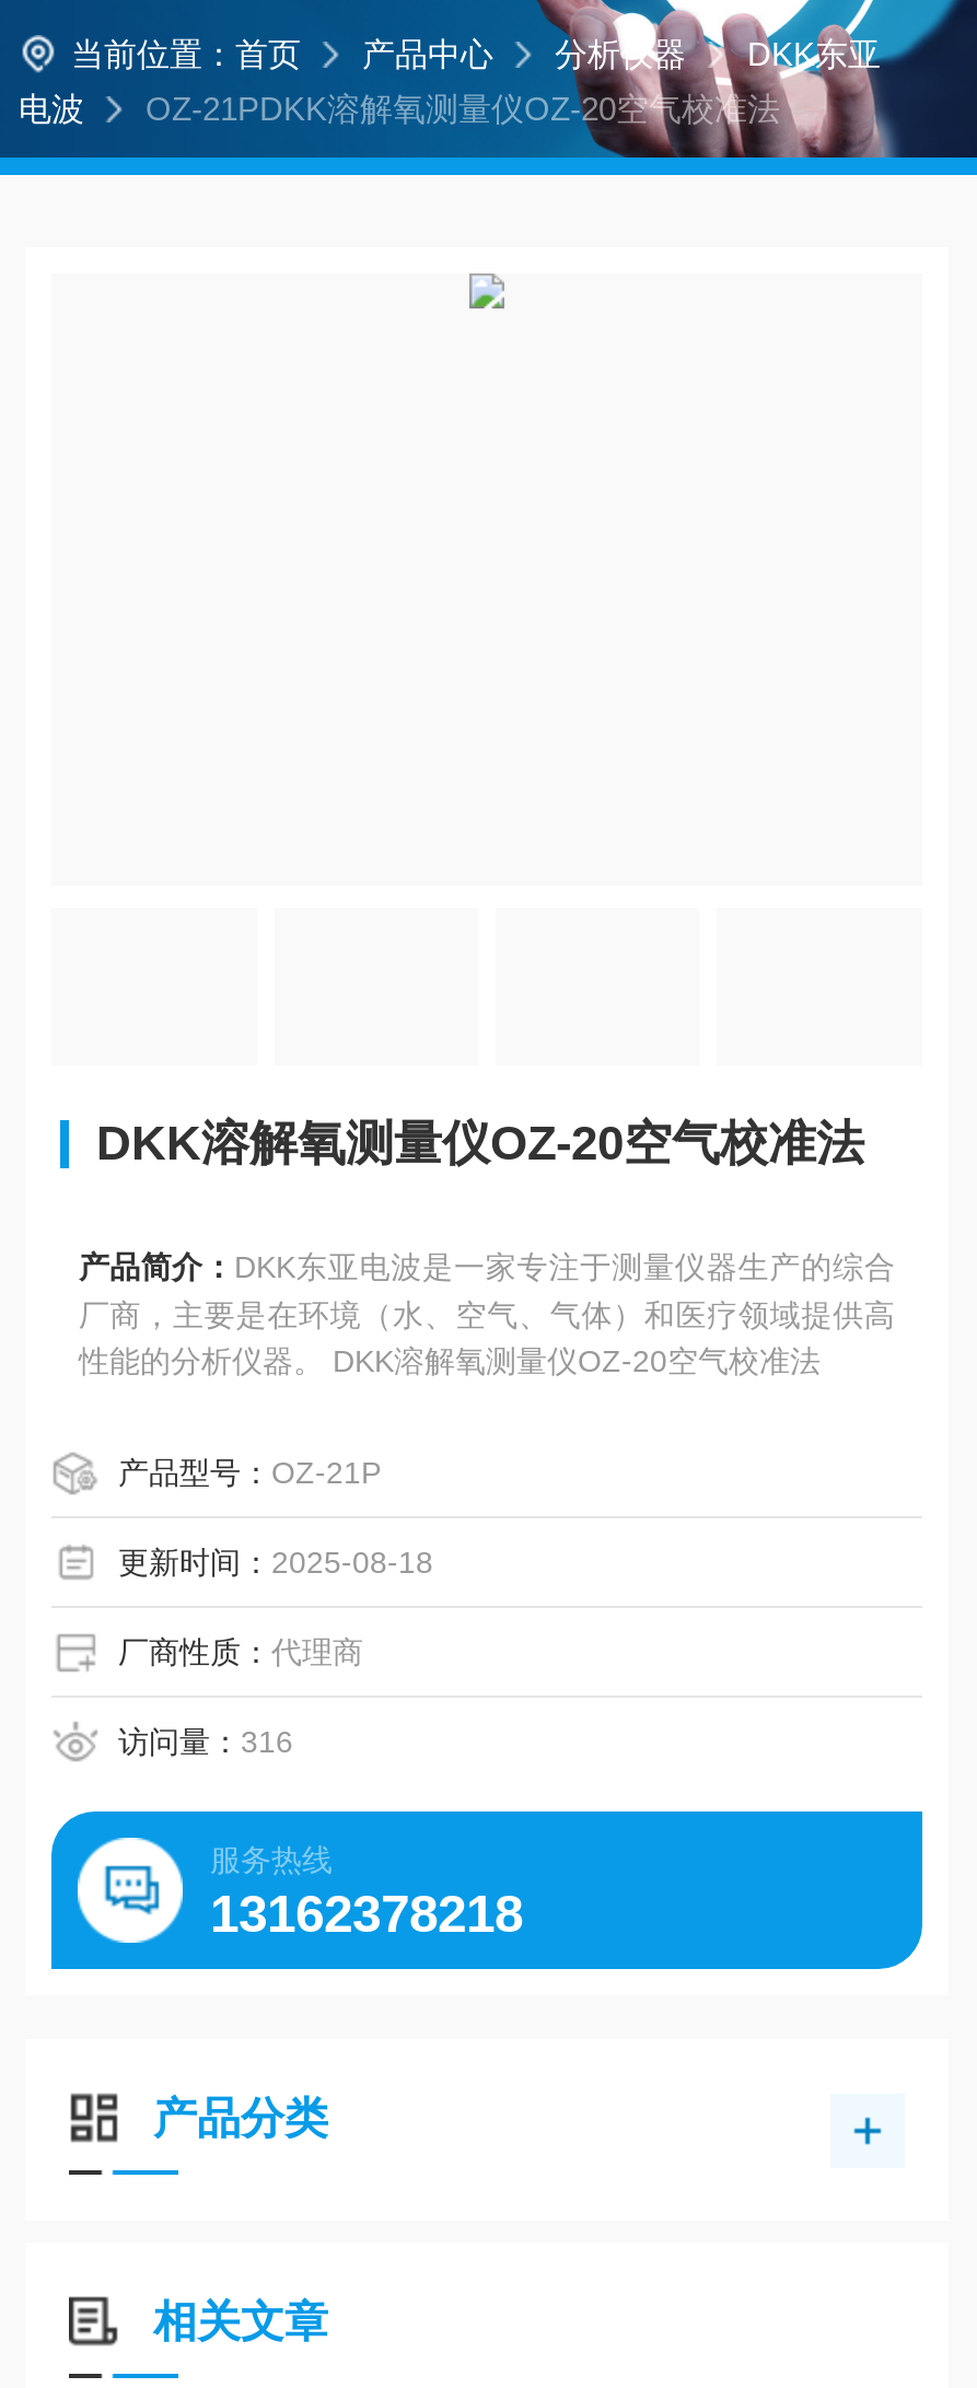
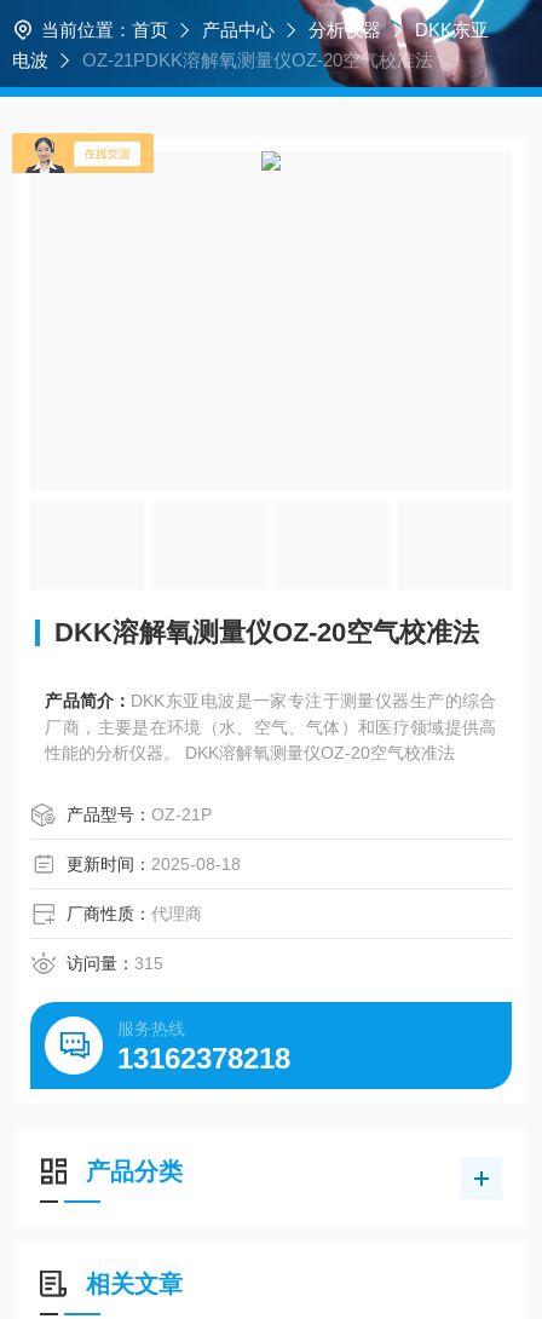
none -> [11,132,155,174] [image]
[118,1724,293,1759] 访问量：316 -> [67,954,164,973] 访问量：315

